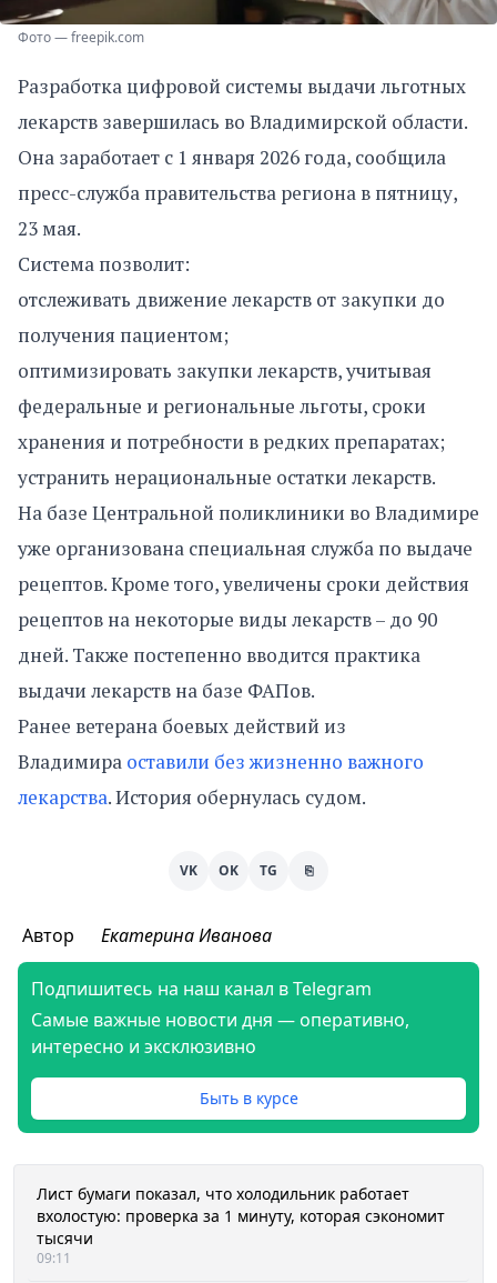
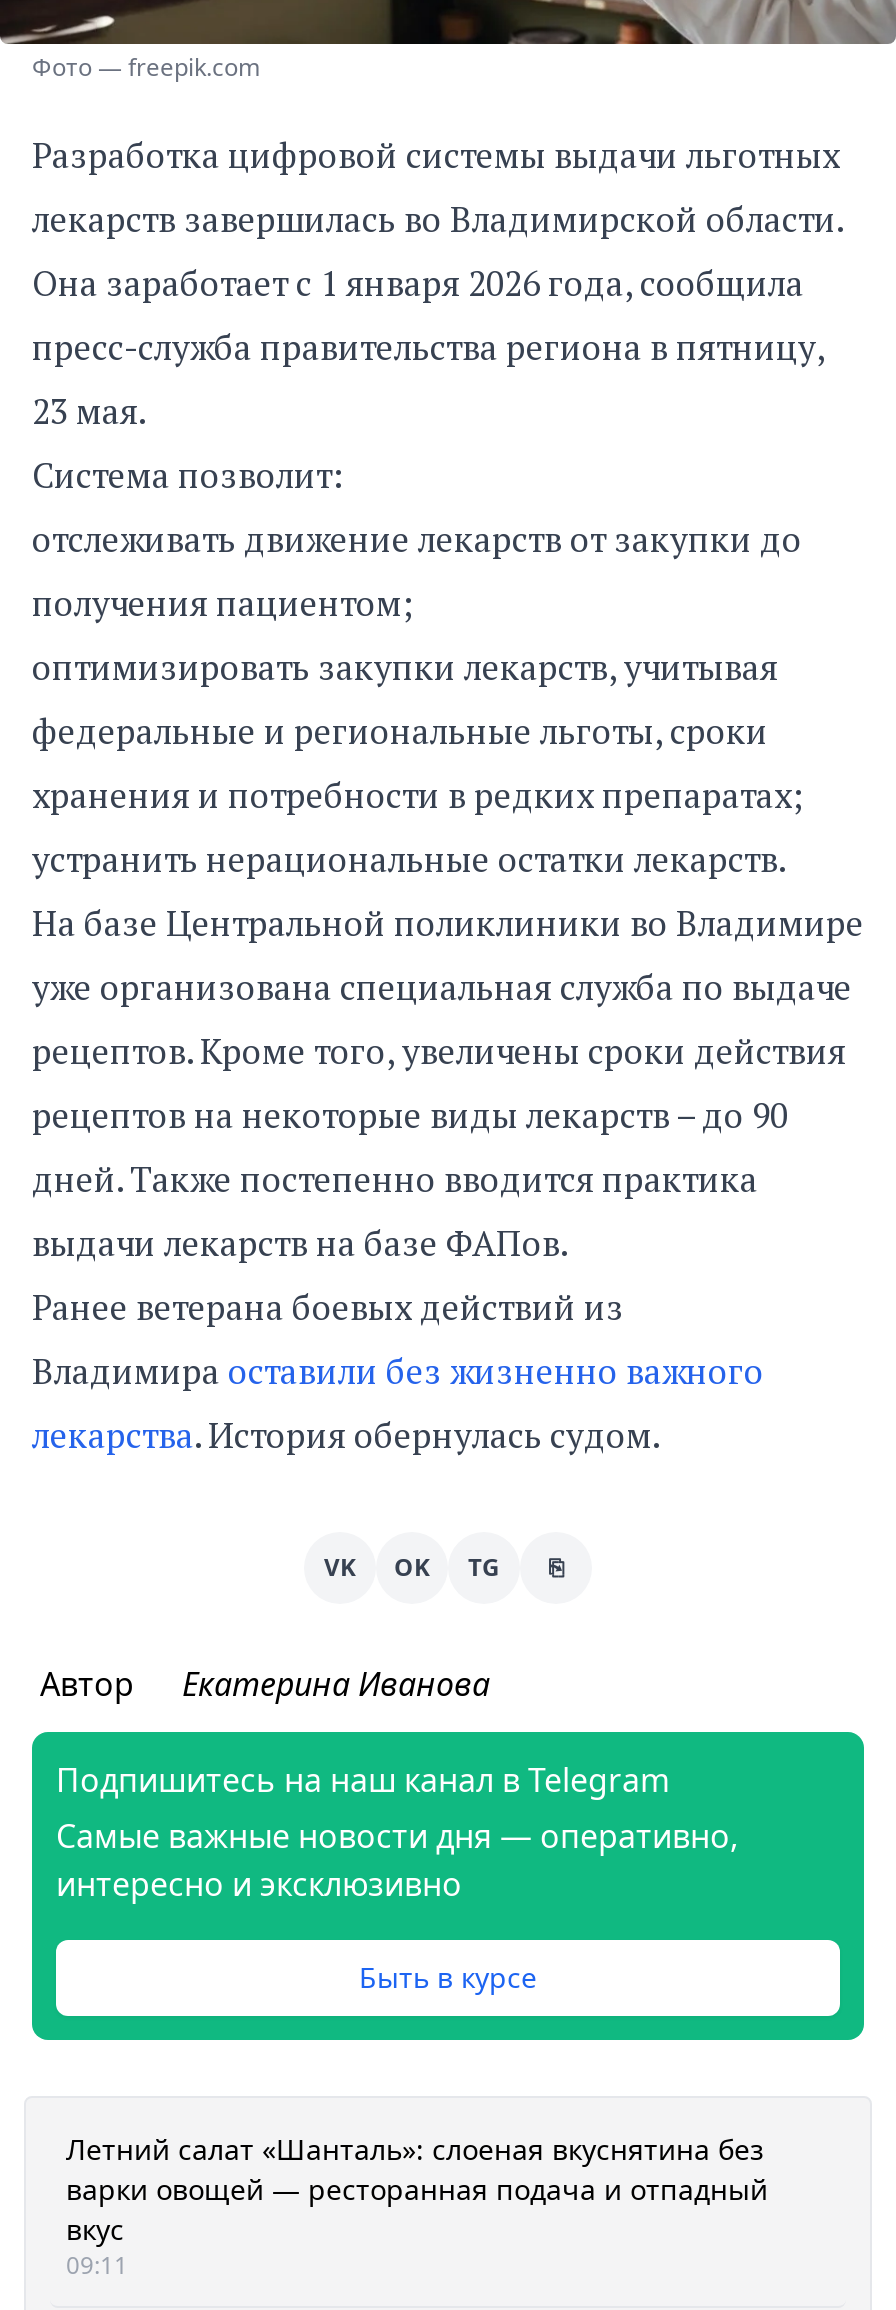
[37,1183,445,1249] Лист бумаги показал, что холодильник работает | вхолостую: проверка за 1 минуту, которая сэкономит | тысячи -> [66,2130,768,2248] Летний салат «Шанталь»: слоеная вкуснятина без | варки овощей — ресторанная подача и отпадный | вкус

